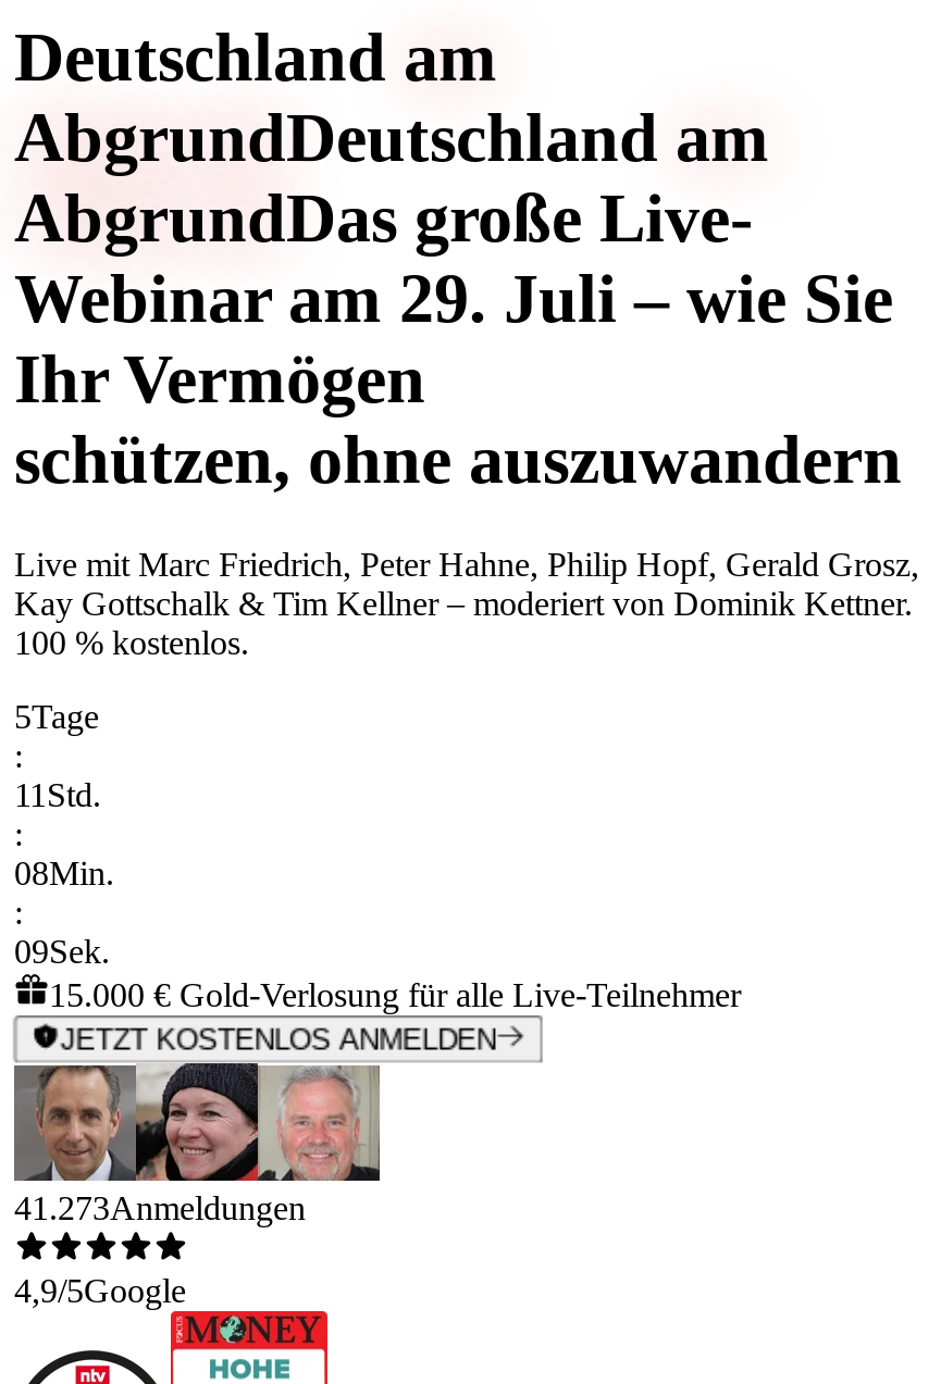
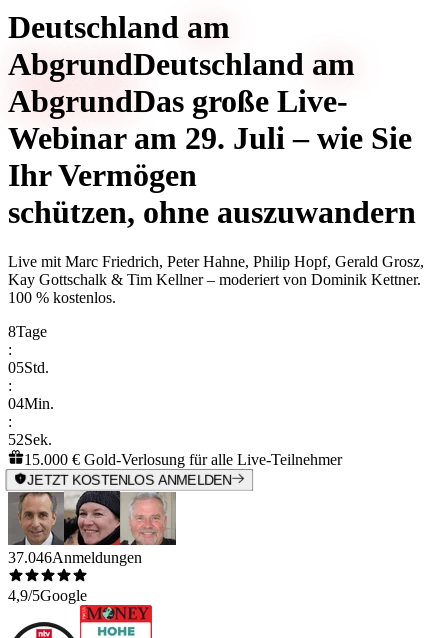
[14,698,99,735] 5Tage -> [8,323,47,340] 8Tage
[14,776,101,813] 11 Std. -> [8,359,49,376] 05 Std.
[14,855,114,892] 08Min. -> [8,395,54,412] 04Min.
[14,933,110,970] 09Sek. -> [8,431,52,448] 52Sek.
[14,1190,306,1227] 41.273Anmeldungen -> [8,549,142,566] 37.046Anmeldungen

